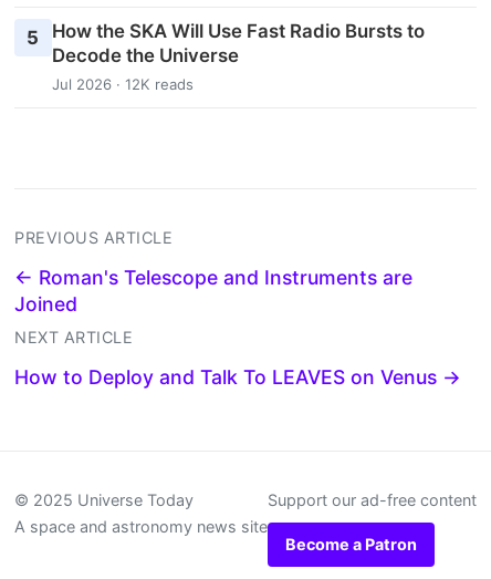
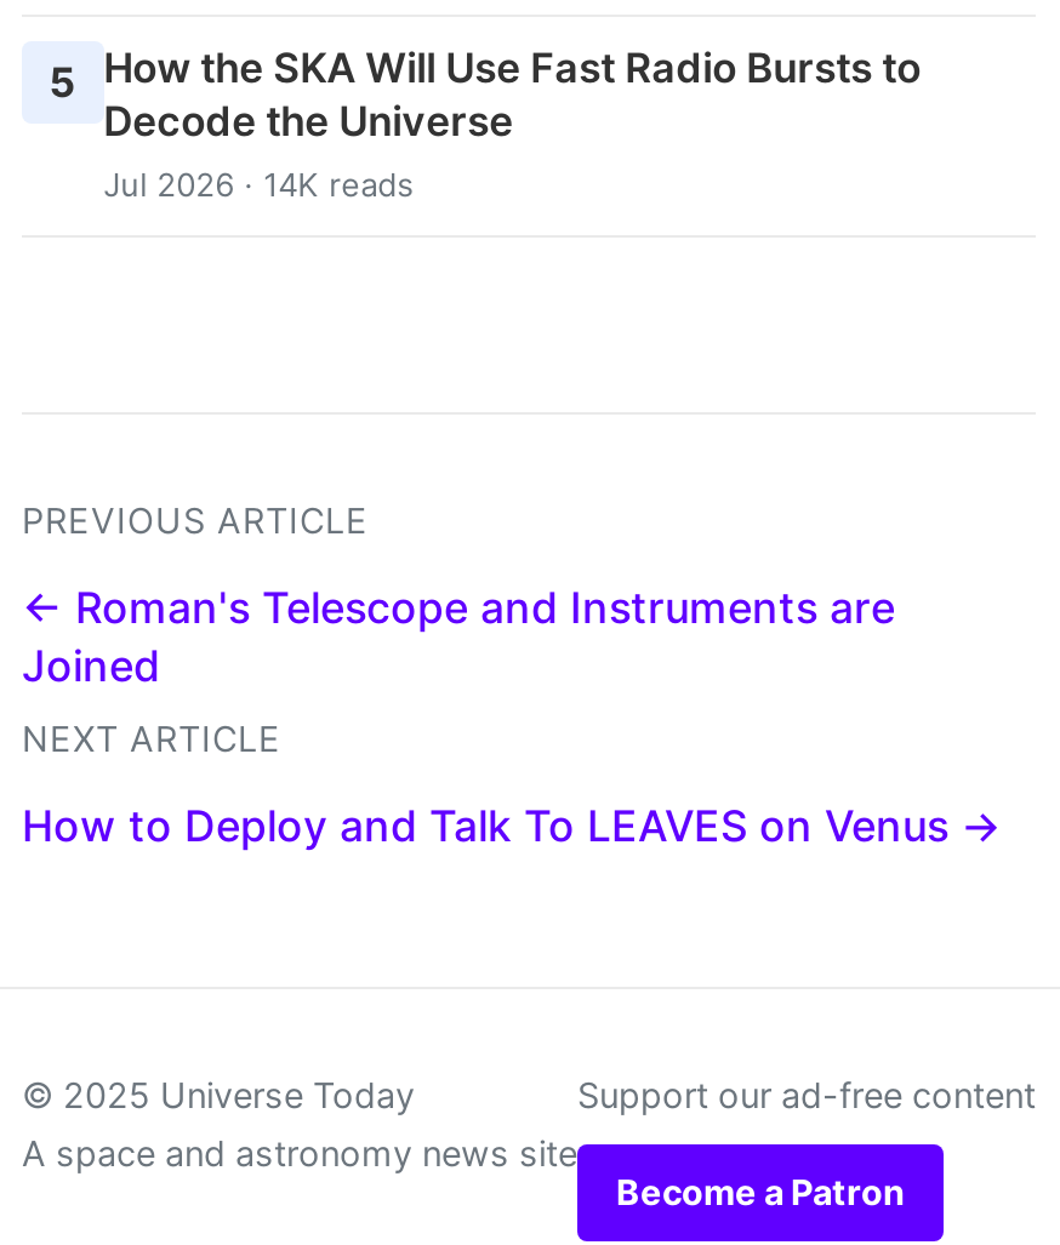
[52,75,193,93] Jul 2026 · 12K reads -> [103,165,414,203] Jul 2026 · 14K reads

